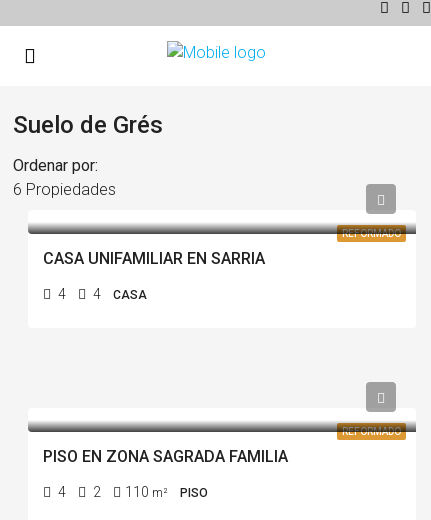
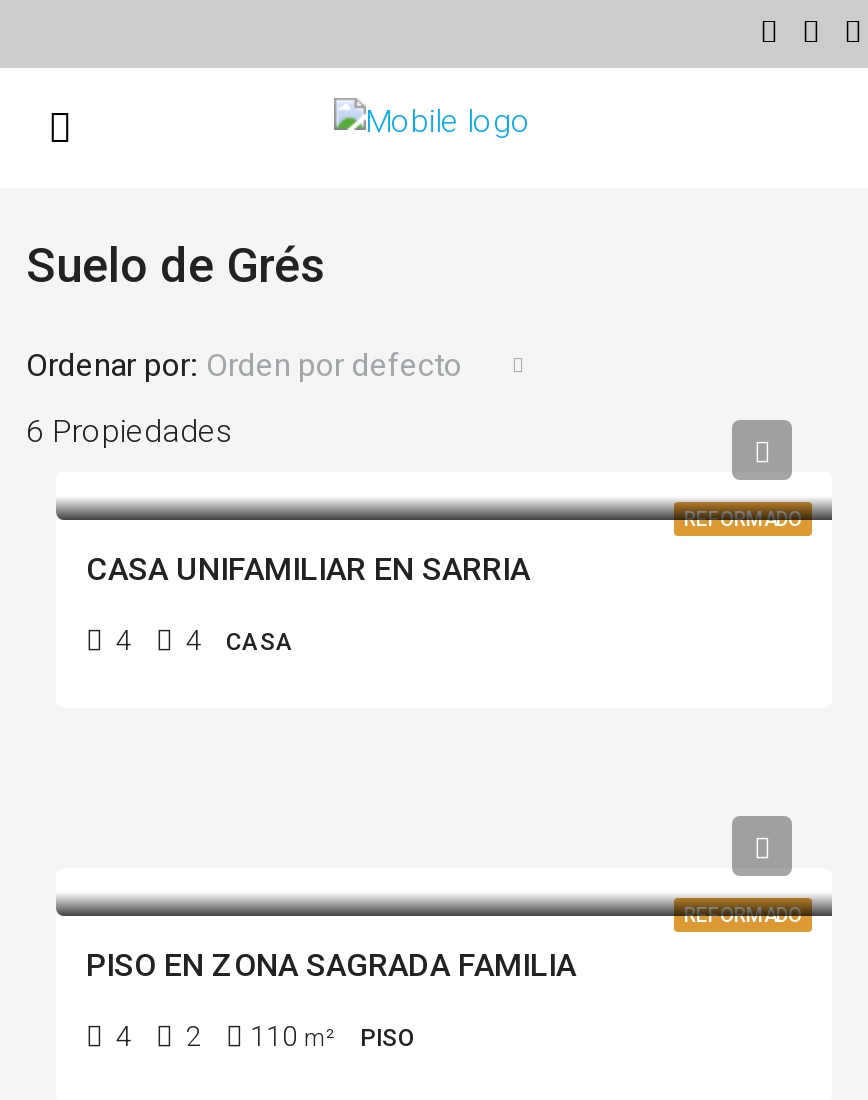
[13,156,98,175] Ordenar por: -> [26,346,462,384] Ordenar por: Orden por defecto

